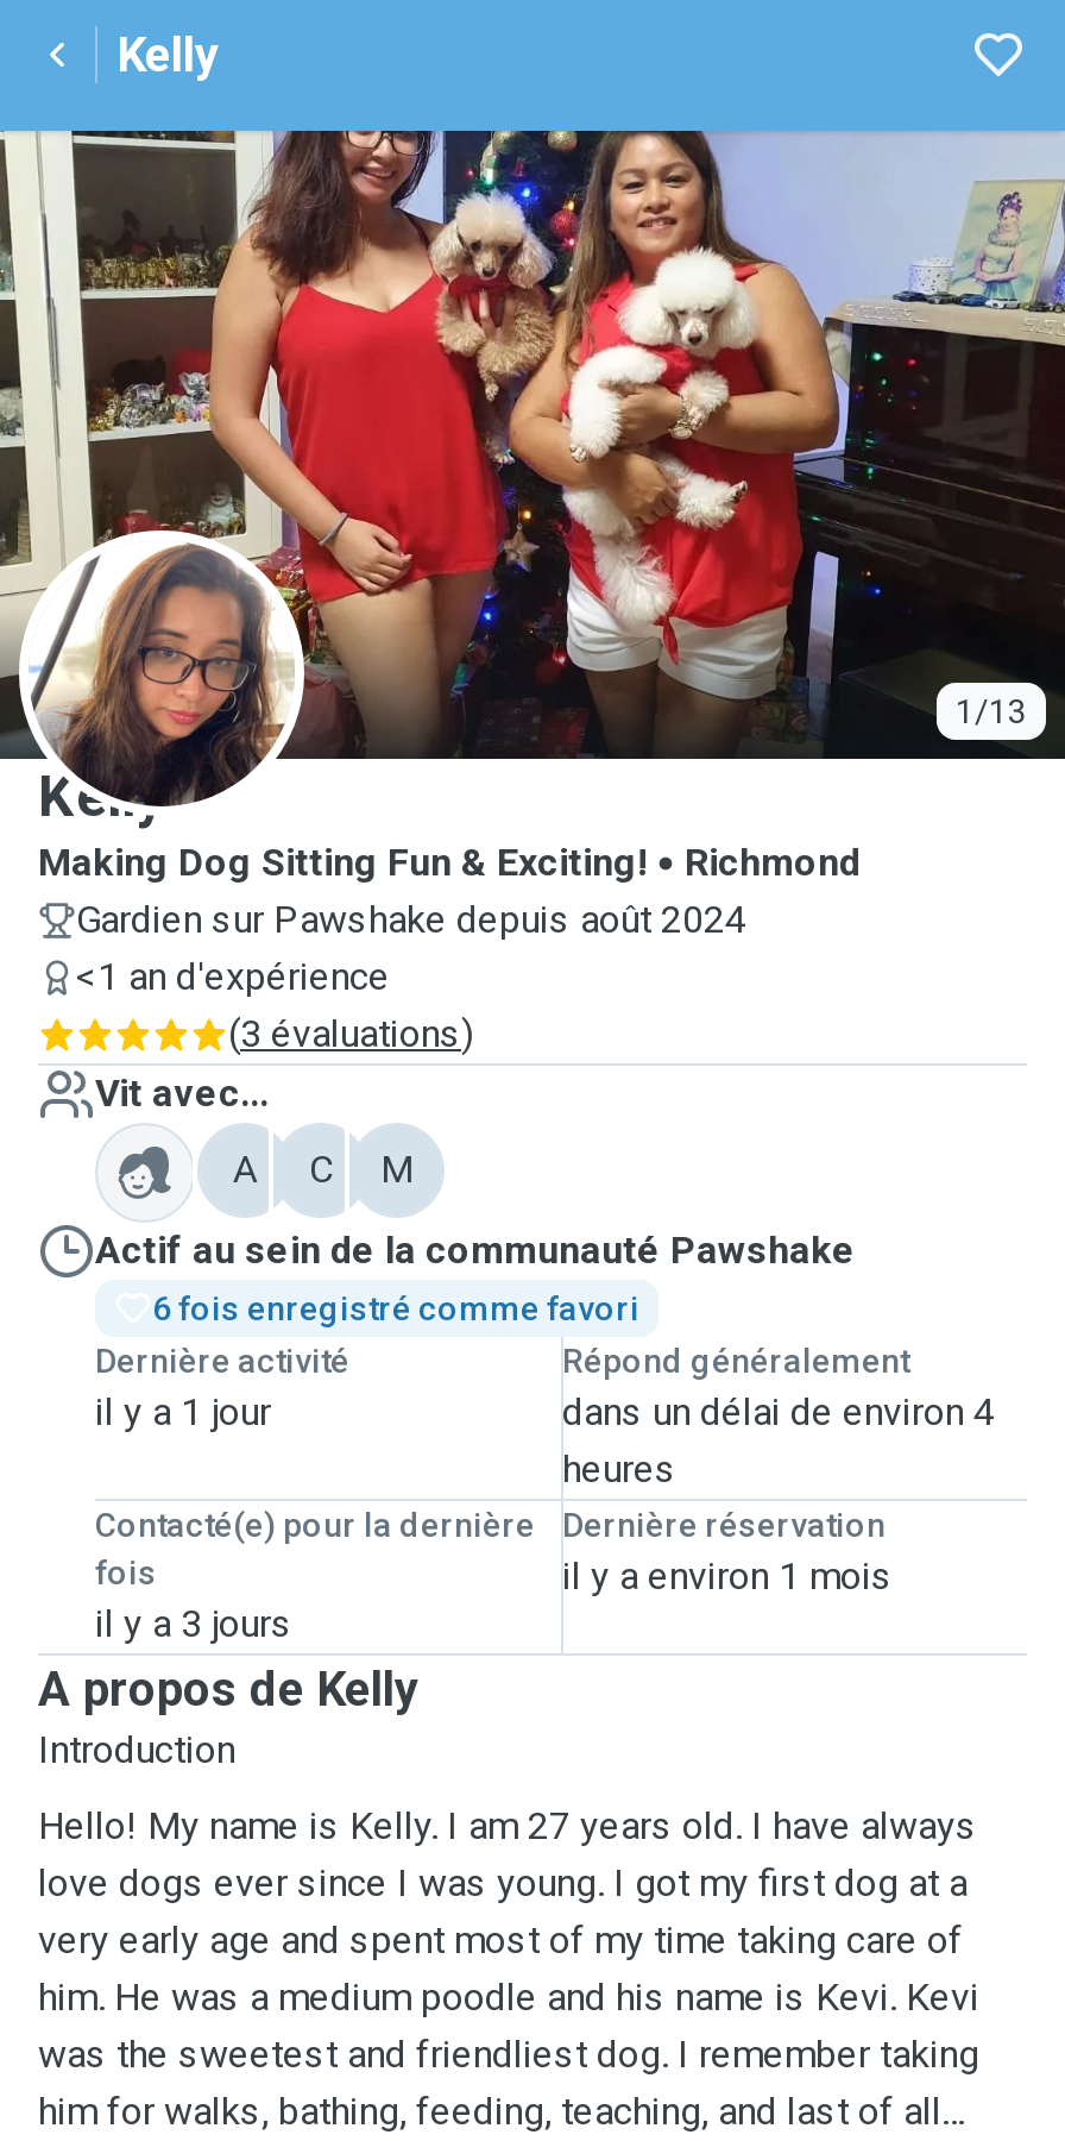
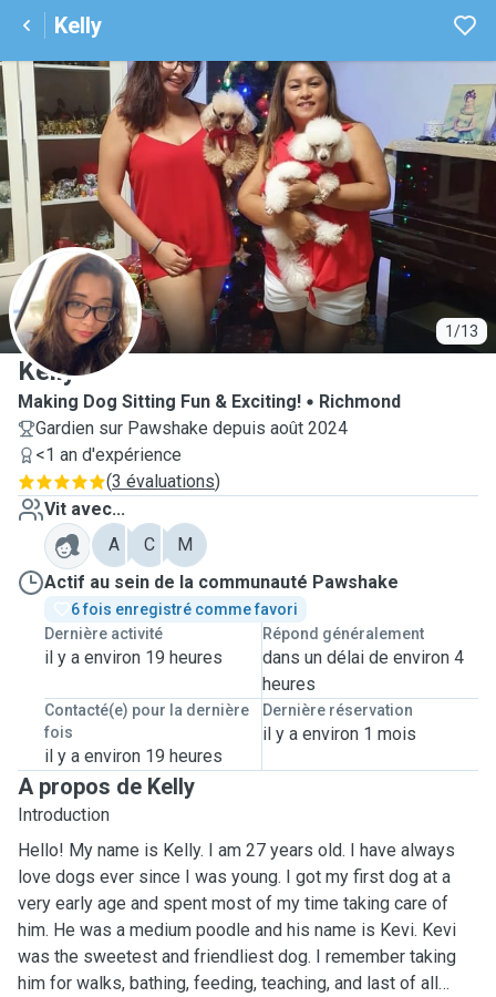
[95,1389,271,1434] il y a 1 jour -> [44,647,223,668] il y a environ 19 heures
[95,1601,292,1646] il y a 3 jours -> [44,746,223,767] il y a environ 19 heures

